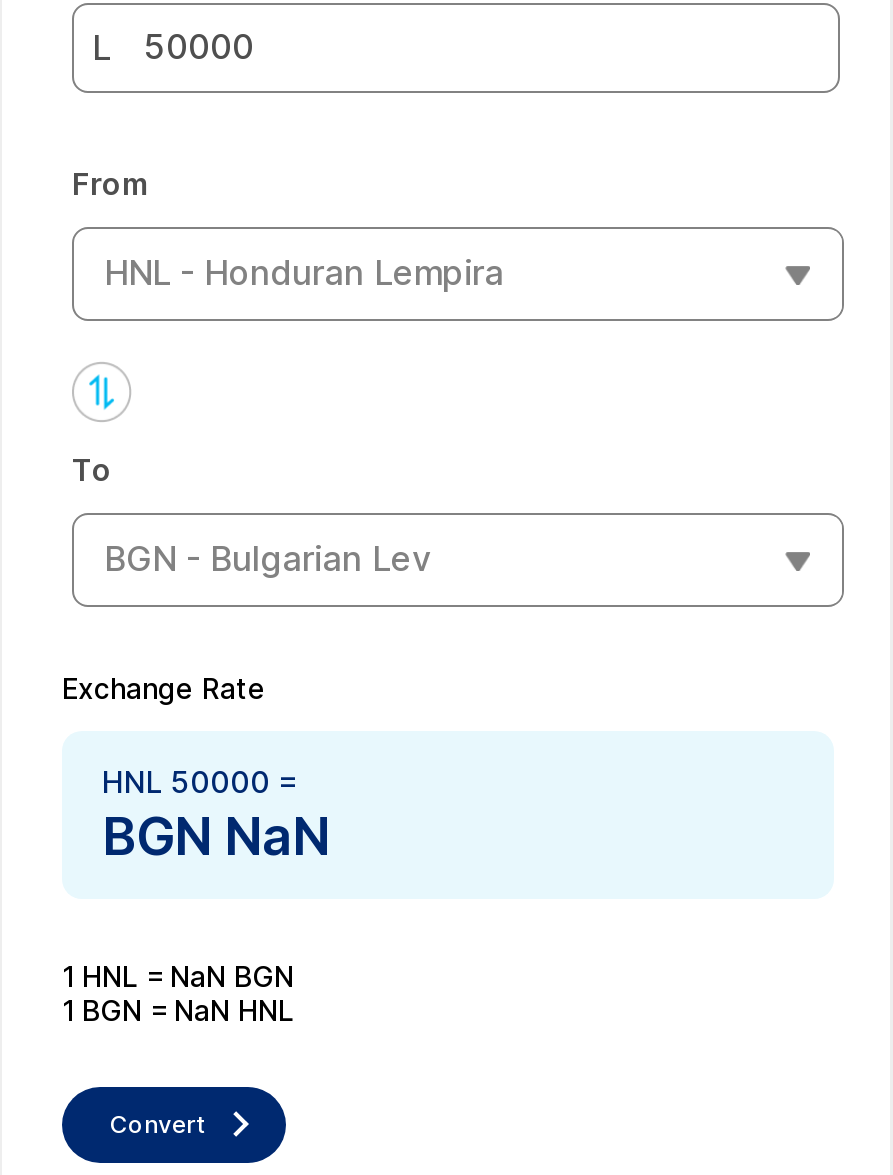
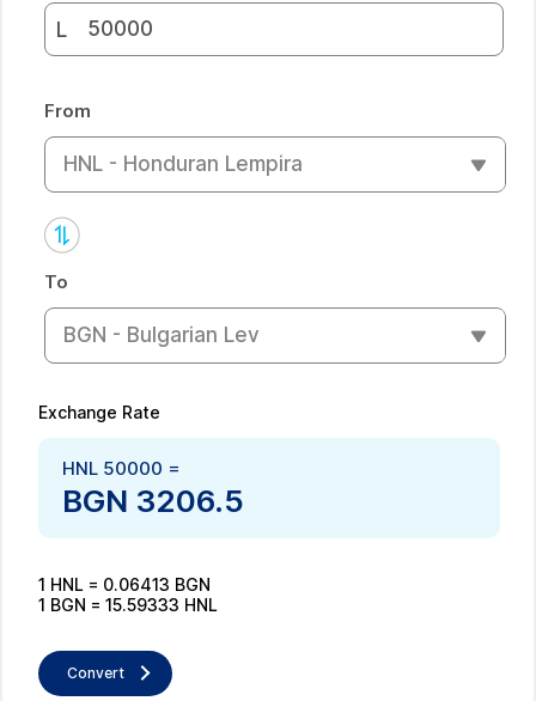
[102,804,330,866] BGN NaN -> [62,481,244,519] BGN 3206.5
[62,958,294,992] 1 HNL = NaN BGN -> [38,574,211,594] 1 HNL = 0.06413 BGN
[62,992,294,1026] 1 BGN = NaN HNL -> [38,594,218,614] 1 BGN = 15.59333 HNL

